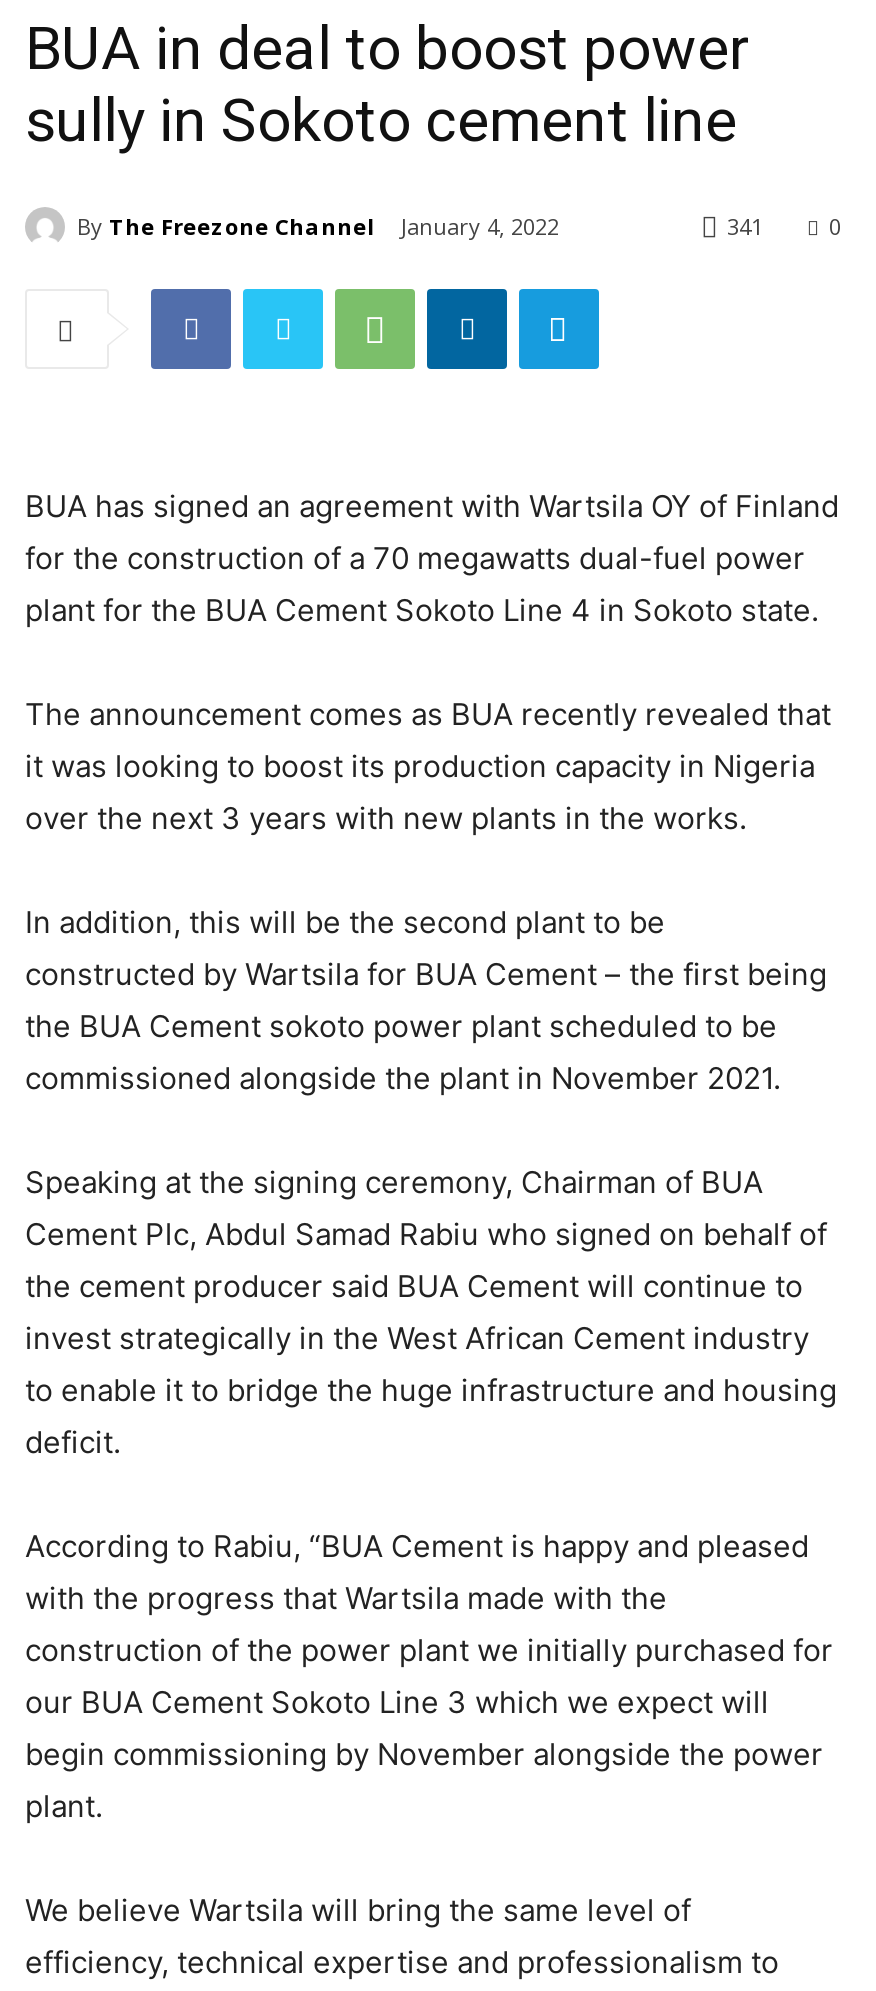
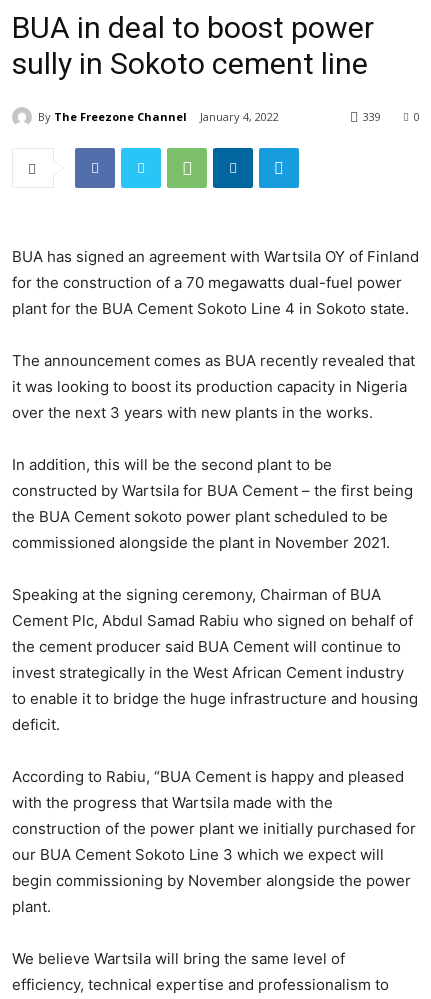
[727,211,763,241] 341 -> [363,109,381,124] 339

